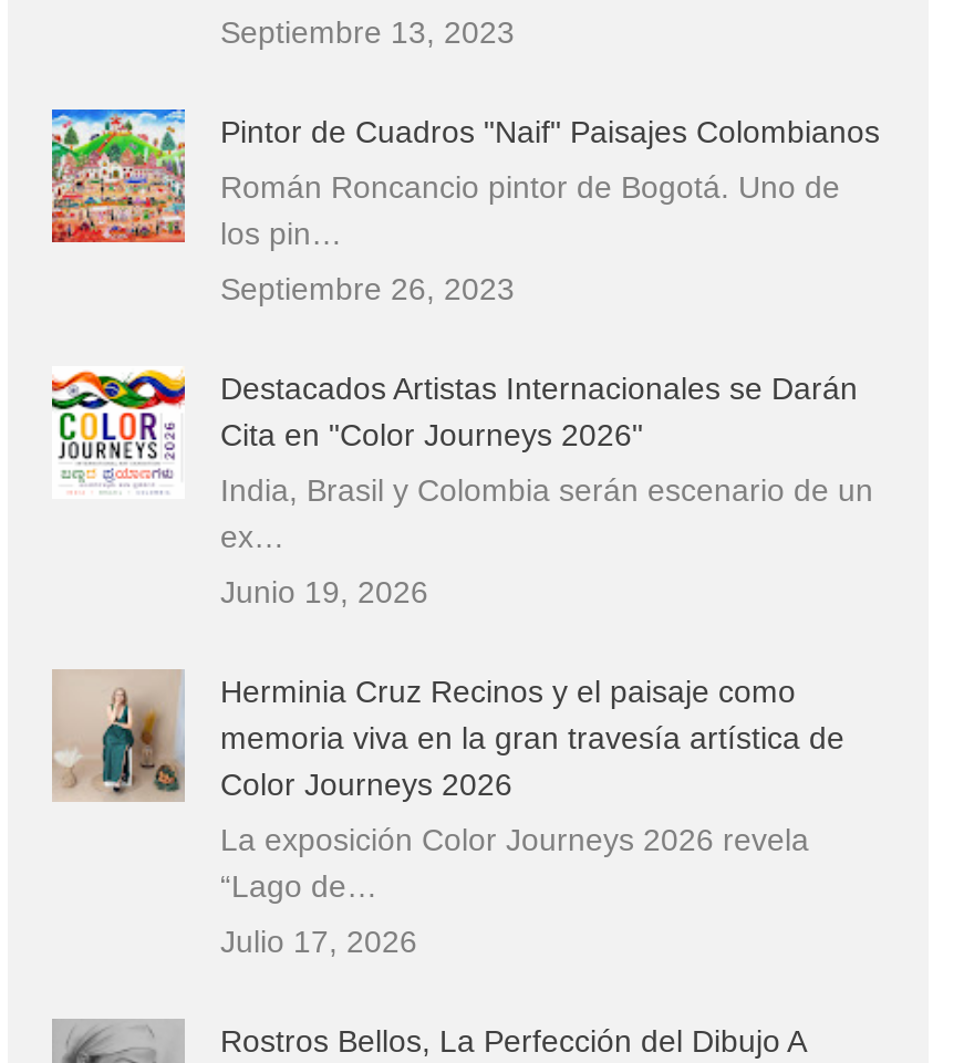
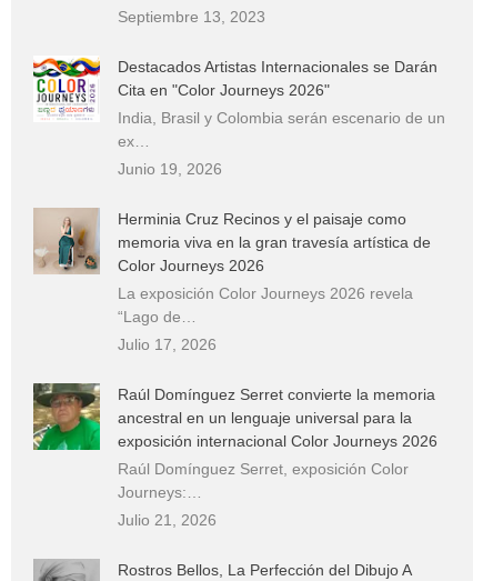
[50,107,880,305] [image] | Pintor de Cuadros "Naif" Paisajes Colombianos | Román Roncancio pintor de Bogotá. Uno de | los pin… | Septiembre 26, 2023 -> none
moved [50,366,873,958] -> [32,56,445,353]: [image] | Destacados Artistas Internacionales se Darán | Cita en "Color Journeys 2026" | ... | “Lago de… | Julio 17, 2026
none -> [33,383,437,528] [image] | Raúl Domínguez Serret convierte la memoria | ancestral en un lenguaje universal para la | exposición internacional Color Journeys 2026 | Raúl Domínguez Serret, exposición Color | Journeys:… | Julio 21, 2026

